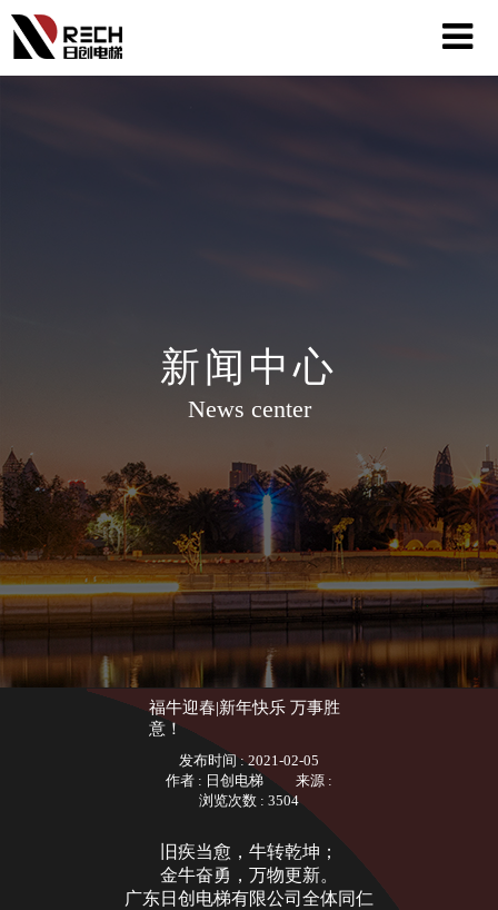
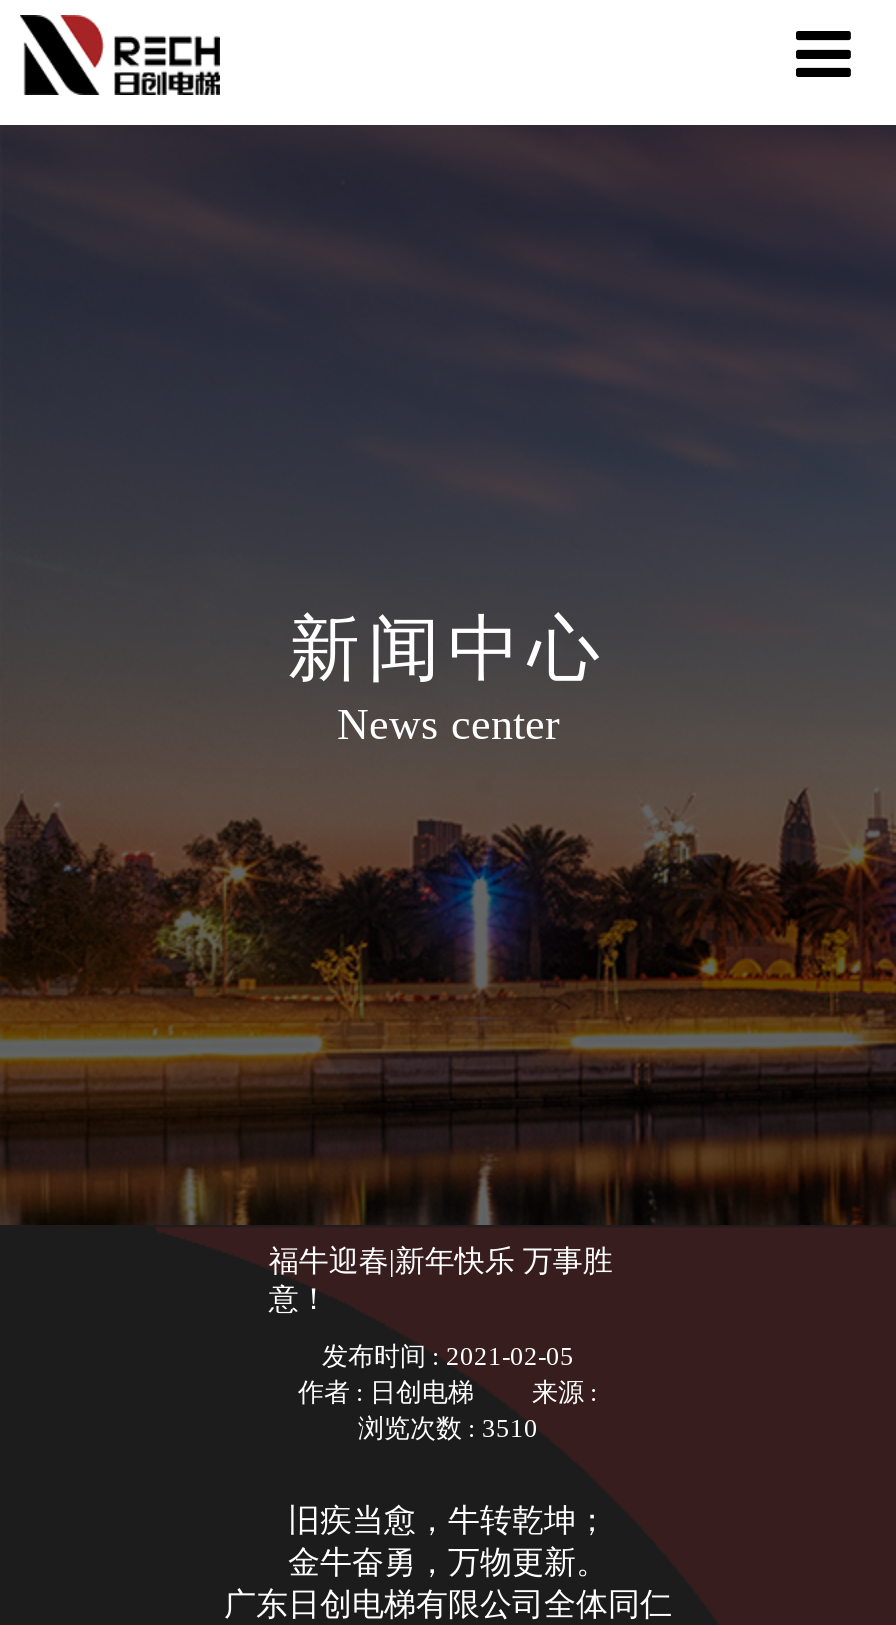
[199,792,299,809] 浏览次数 : 3504 -> [358,1413,538,1443] 浏览次数 : 3510

